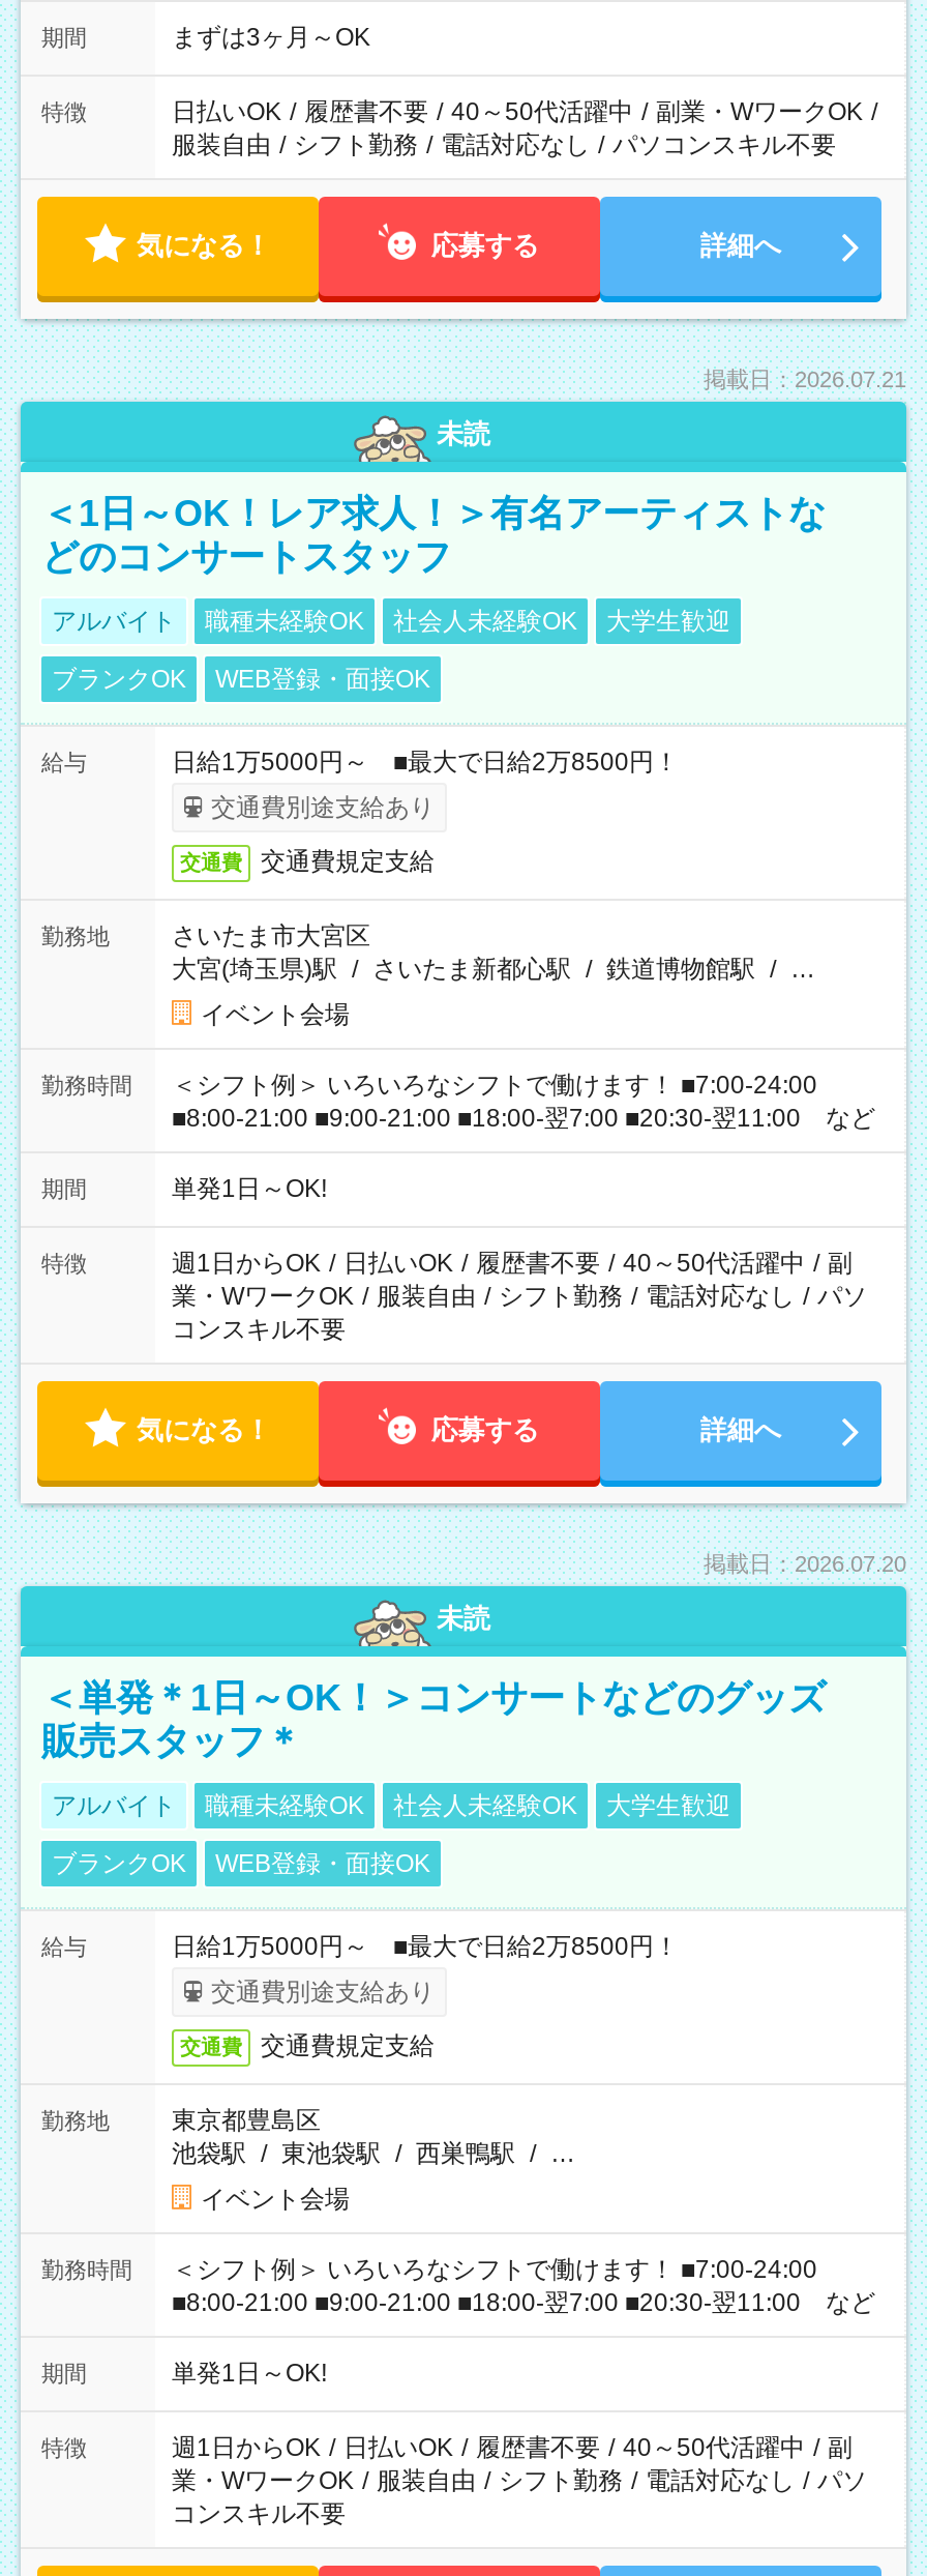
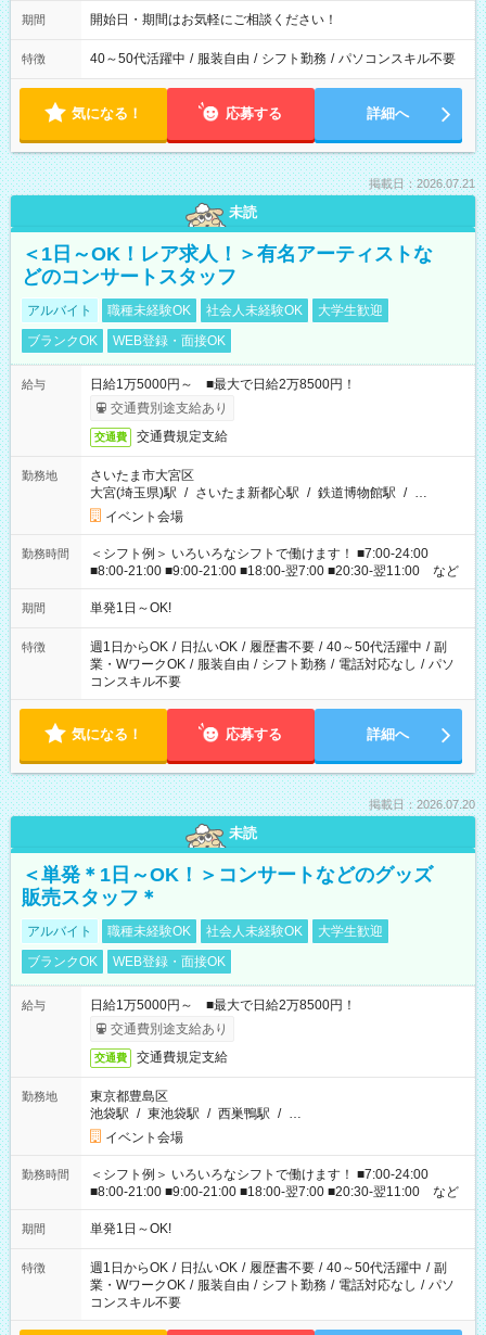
[172,23,370,52] まずは3ヶ月～OK -> [90,12,337,27] 開始日・期間はお気軽にご相談ください！
[172,97,877,159] 日払いOK / 履歴書不要 / 40～50代活躍中 / 副業・WワークOK / | 服装自由 / シフト勤務 / 電話対応なし / パソコンスキル不要 -> [90,51,456,66] 40～50代活躍中 / 服装自由 / シフト勤務 / パソコンスキル不要

